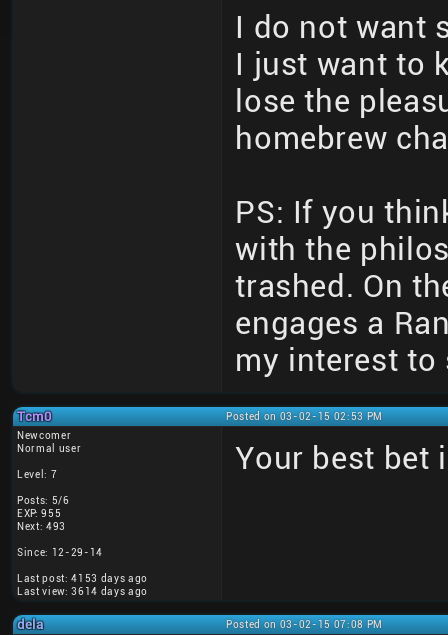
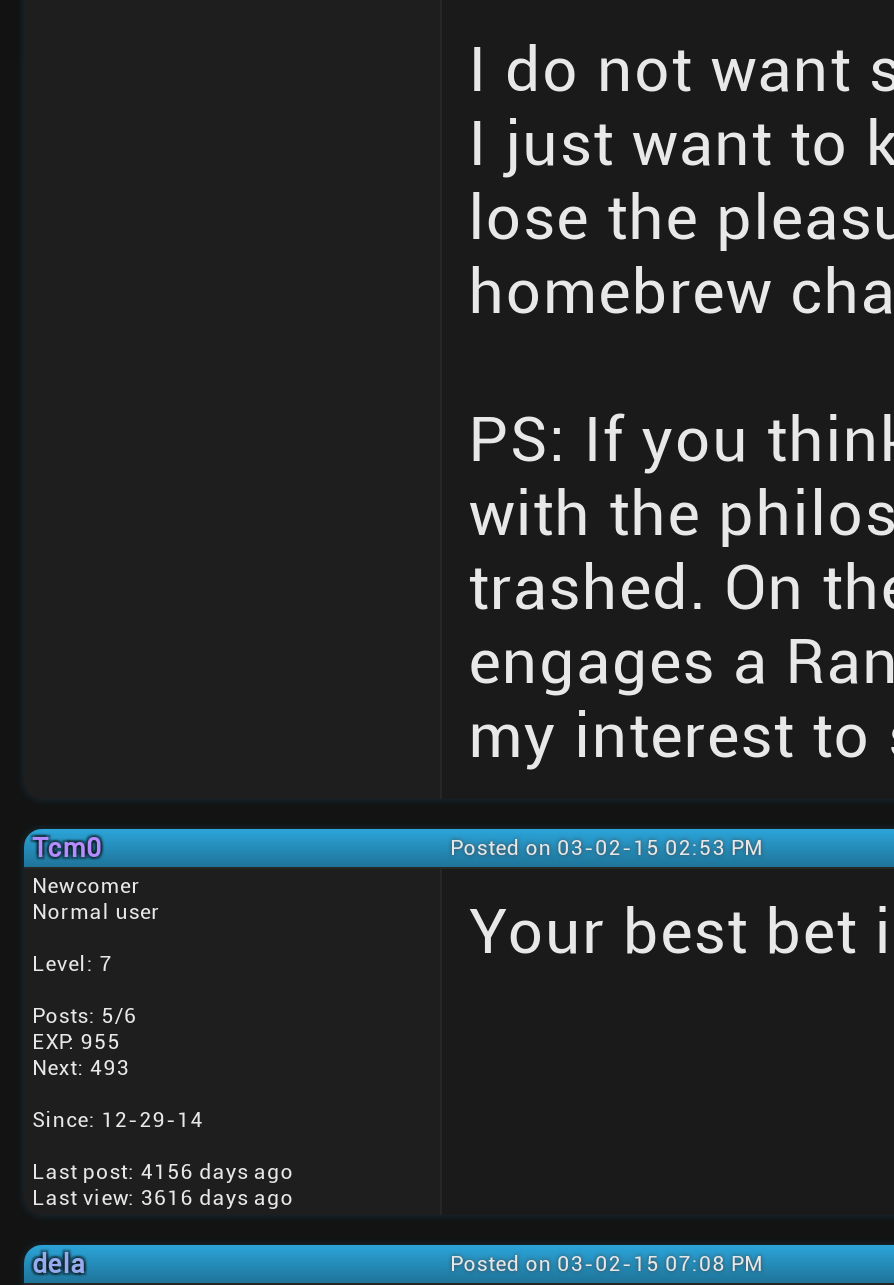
[17,572,148,585] Last post: 4153 days ago -> [32,1159,294,1185] Last post: 4156 days ago
[17,585,148,598] Last view: 3614 days ago -> [32,1185,294,1211] Last view: 3616 days ago

